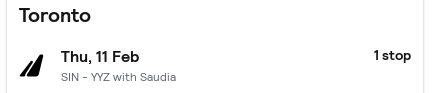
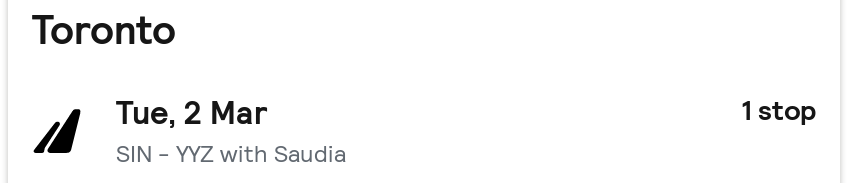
[61,47,139,66] Thu, 11 Feb -> [116,94,268,132] Tue, 2 Mar

